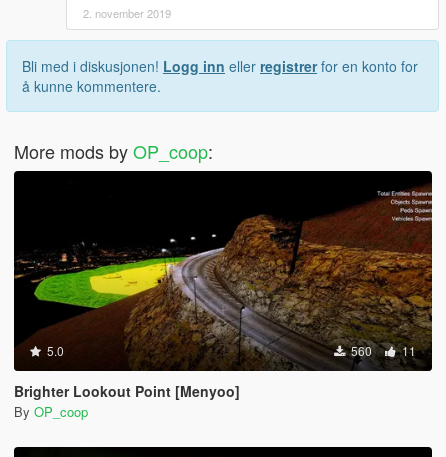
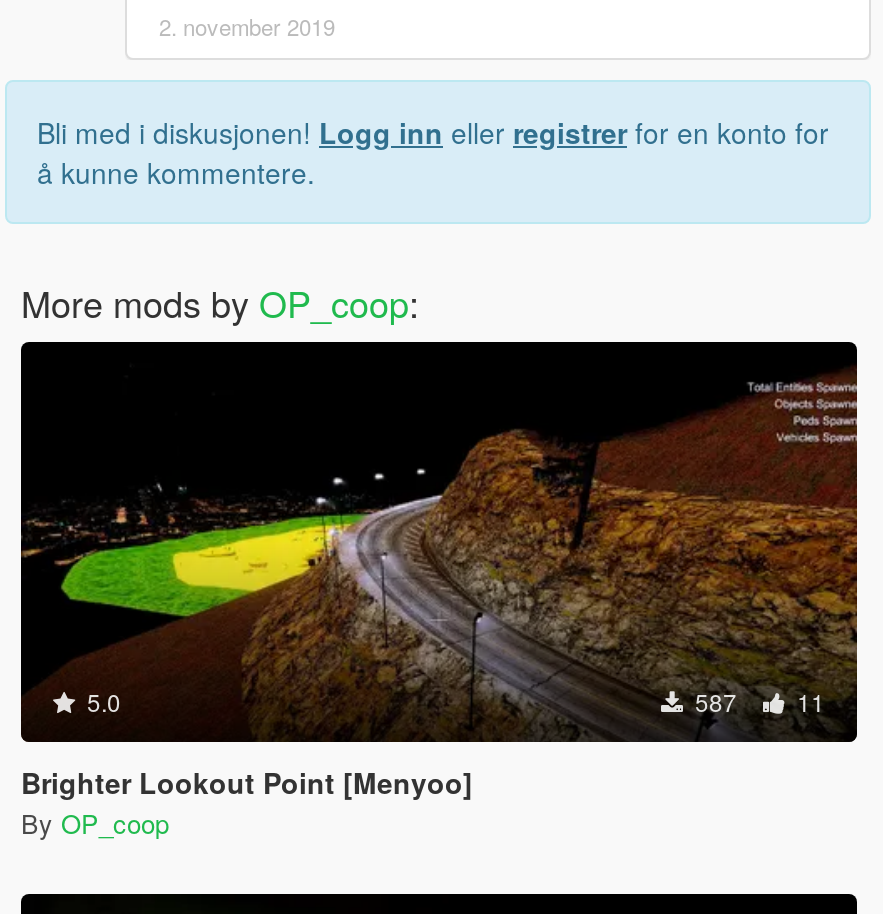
[348,342,416,359] 560 11 -> [689,684,825,718] 587 11

